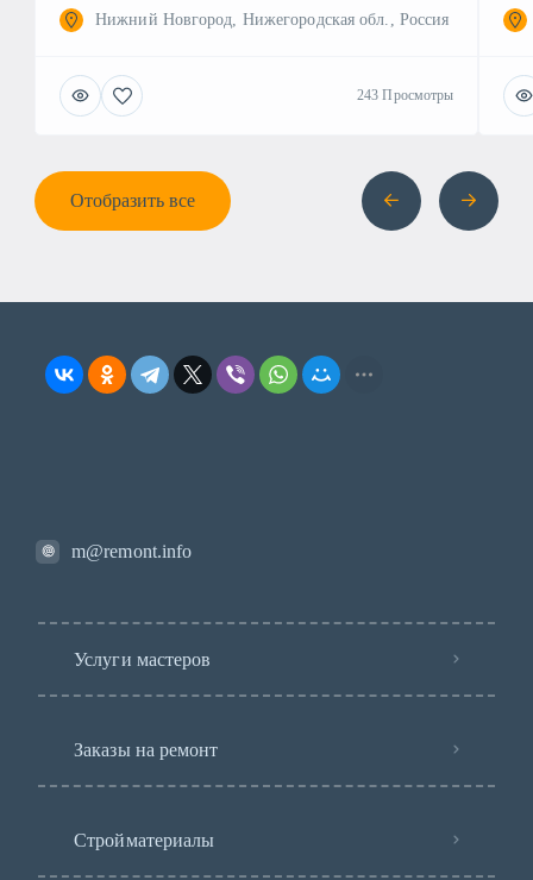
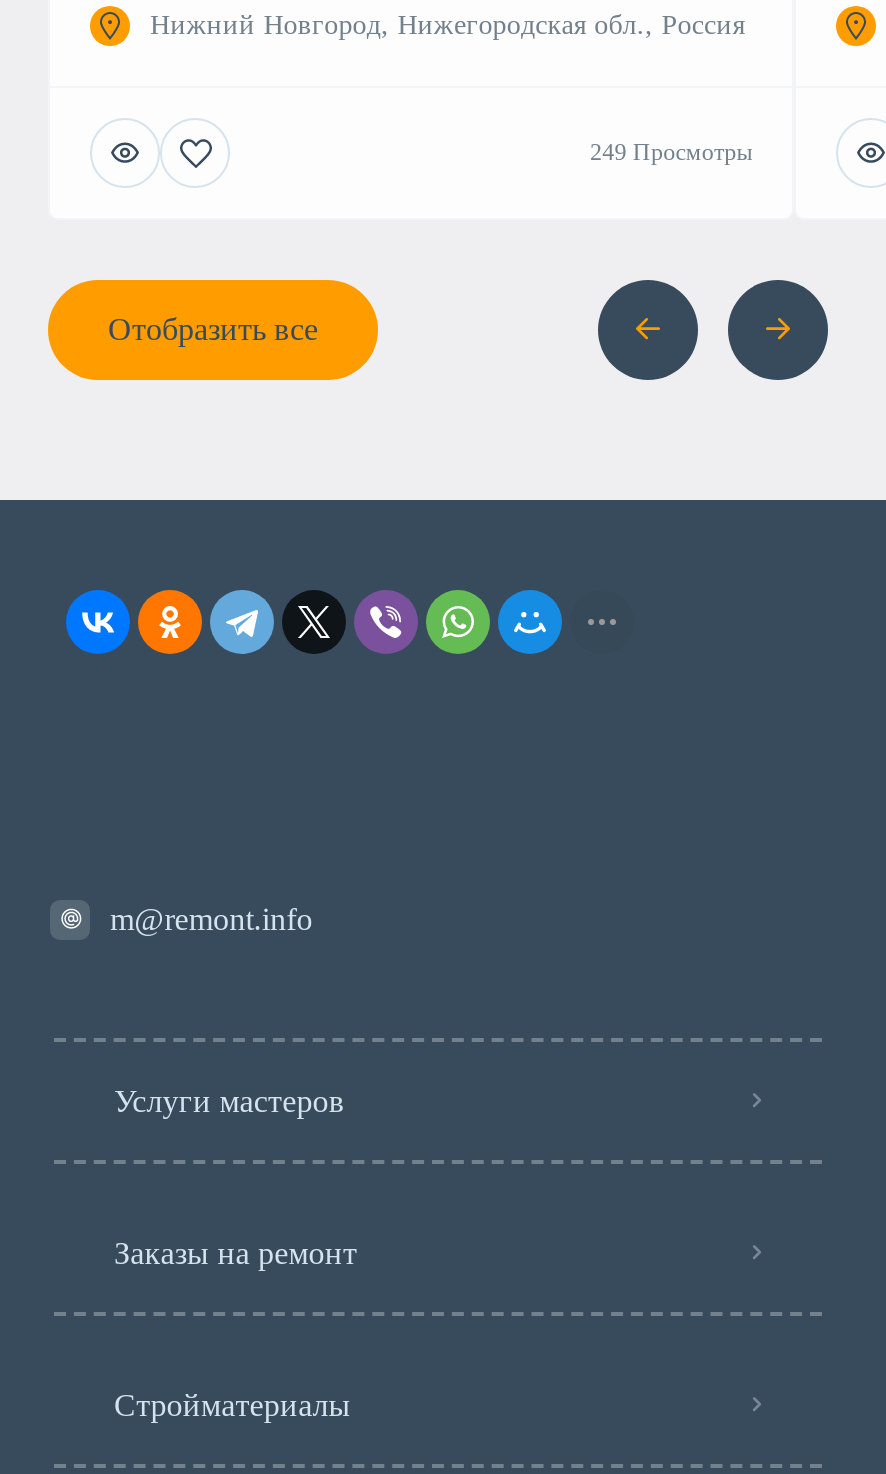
[357,87,454,104] 243 Просмотры -> [590,139,753,167] 249 Просмотры

